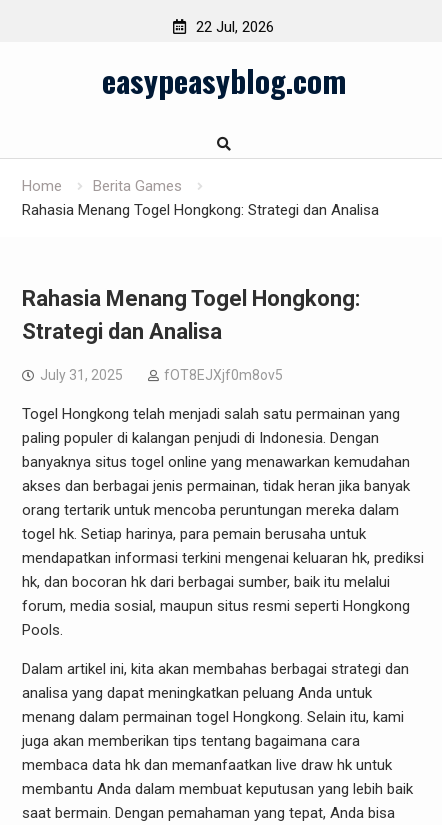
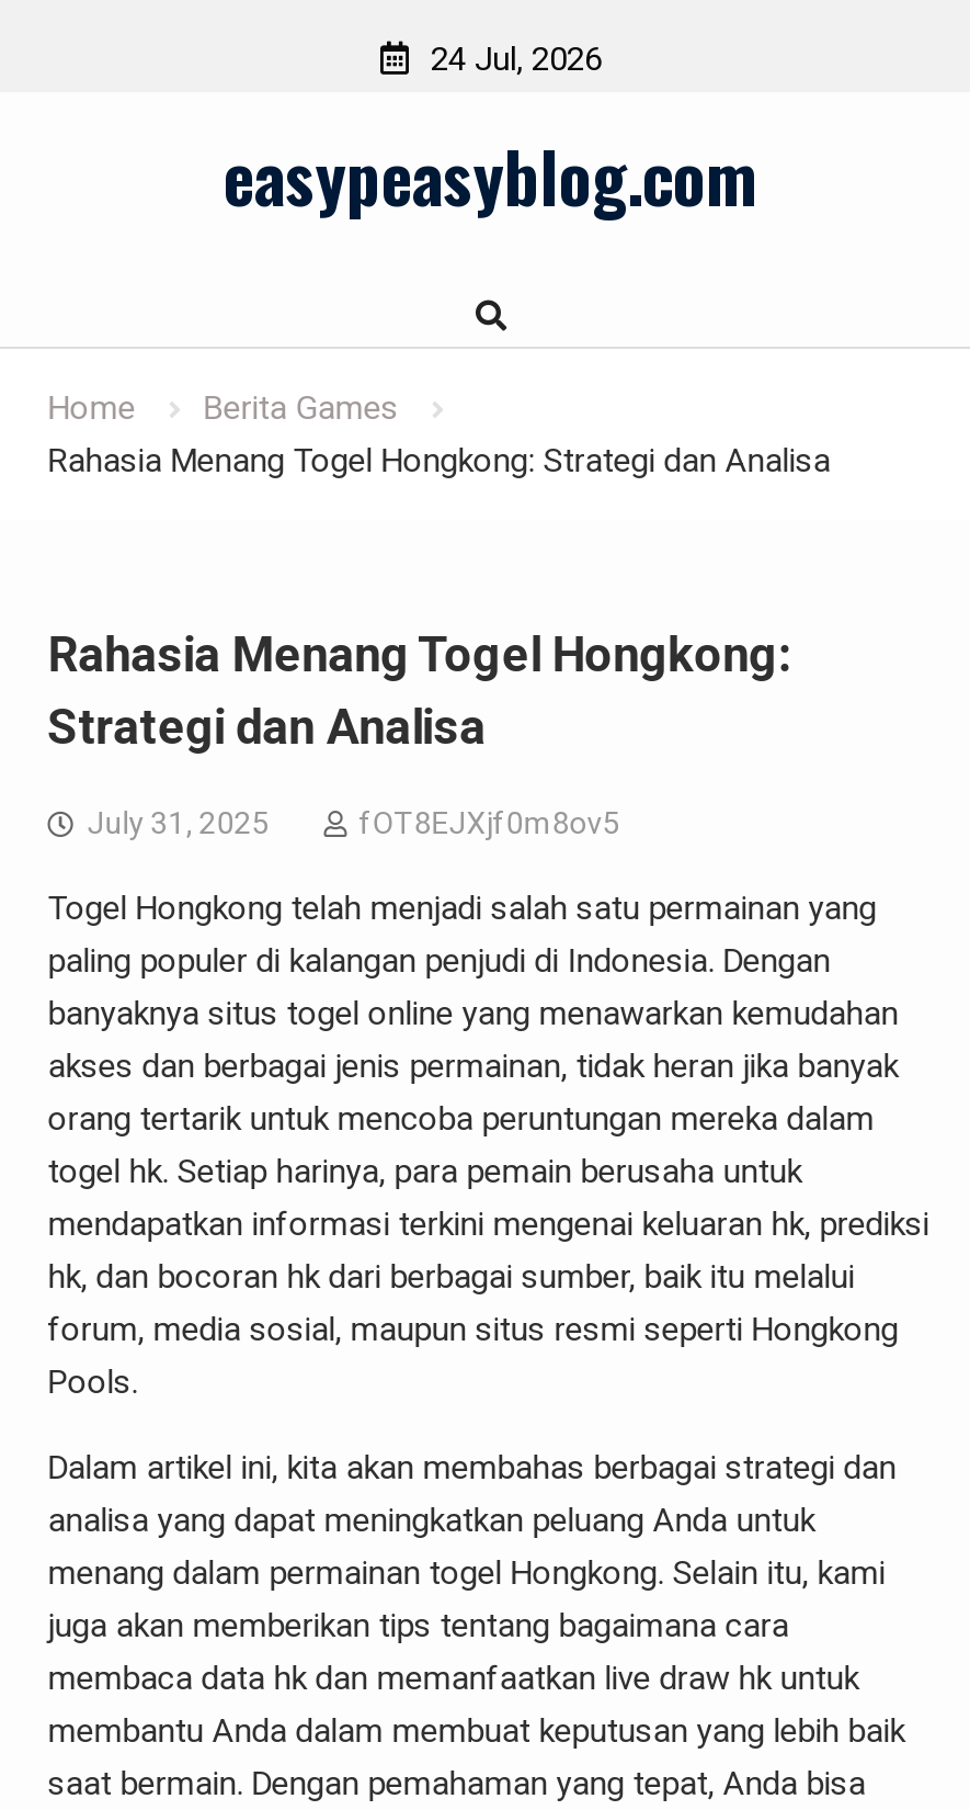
[196,18,274,36] 22 Jul, 2026 -> [431,39,602,79] 24 Jul, 2026

